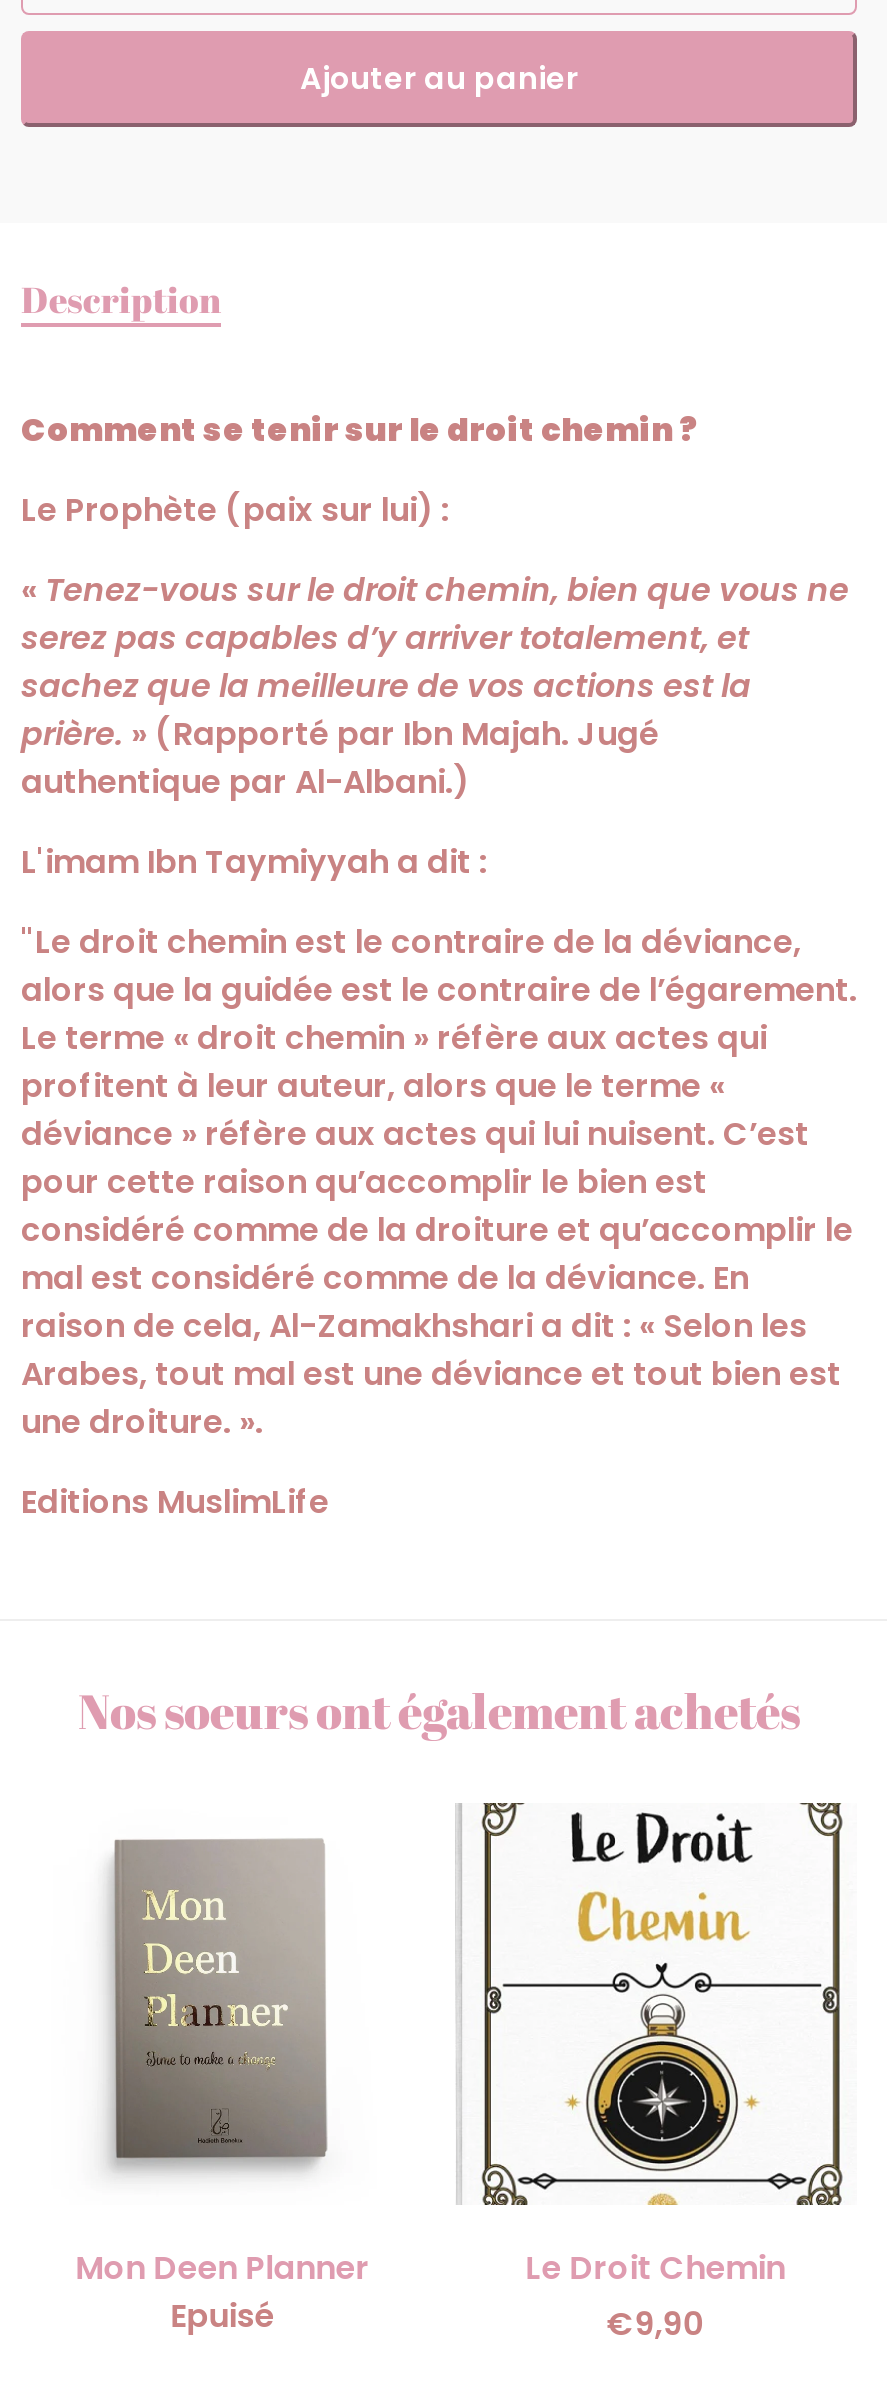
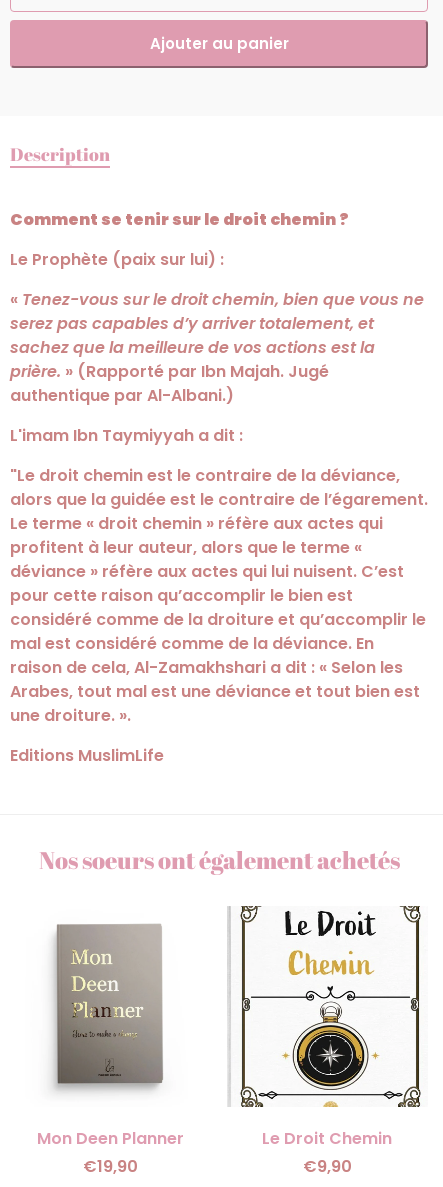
[171,2293,275,2339] Epuisé -> [83,1155,138,1178] €19,90

